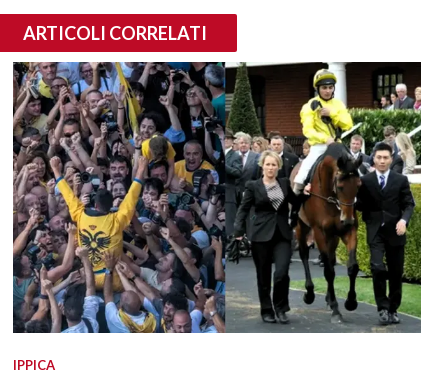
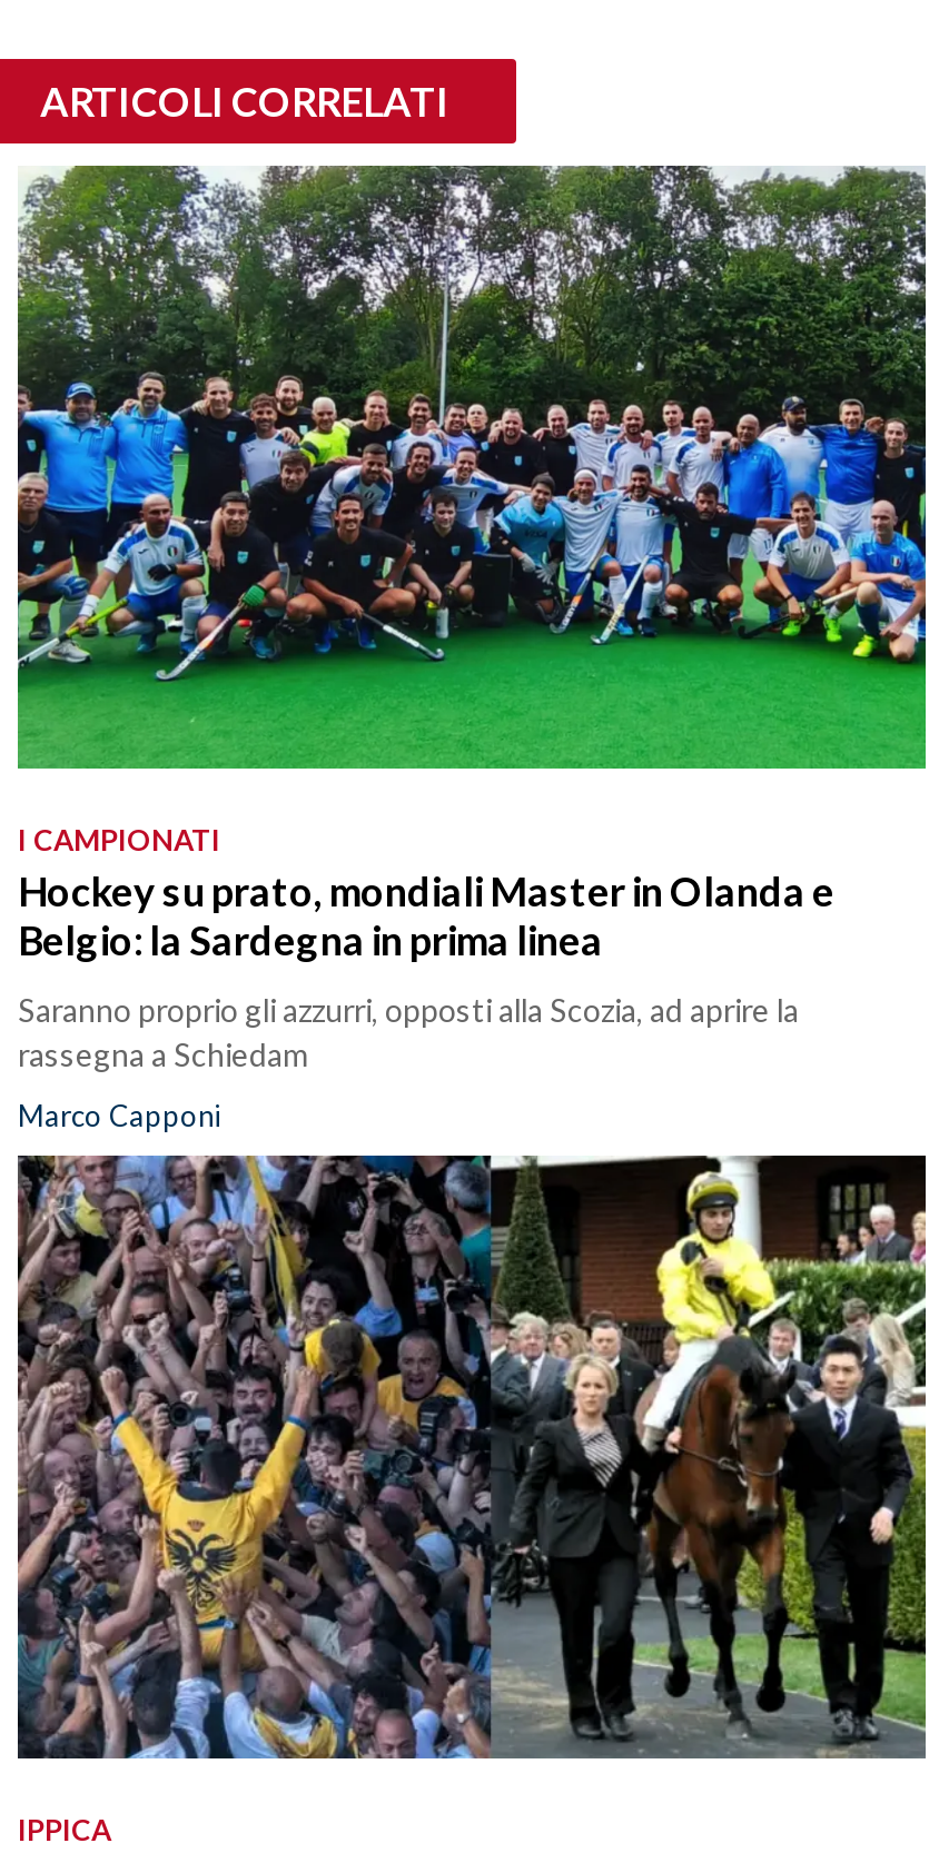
none -> [16,163,928,1133] [image] | I CAMPIONATI | Hockey su prato, mondiali Master in Olanda e | Belgio: la Sardegna in prima linea | Saranno proprio gli azzurri, opposti alla Scozia, ad aprire la | rassegna a Schiedam | Marco Capponi

